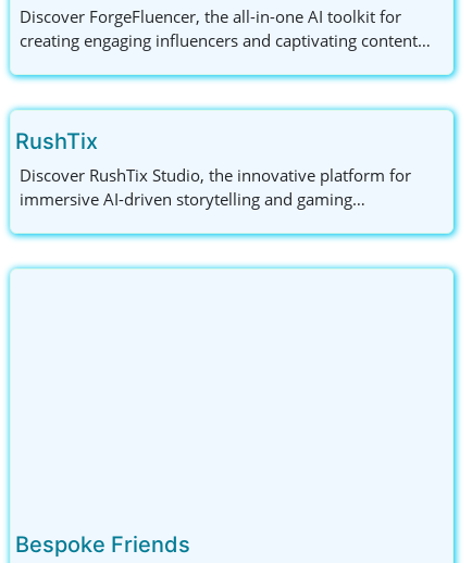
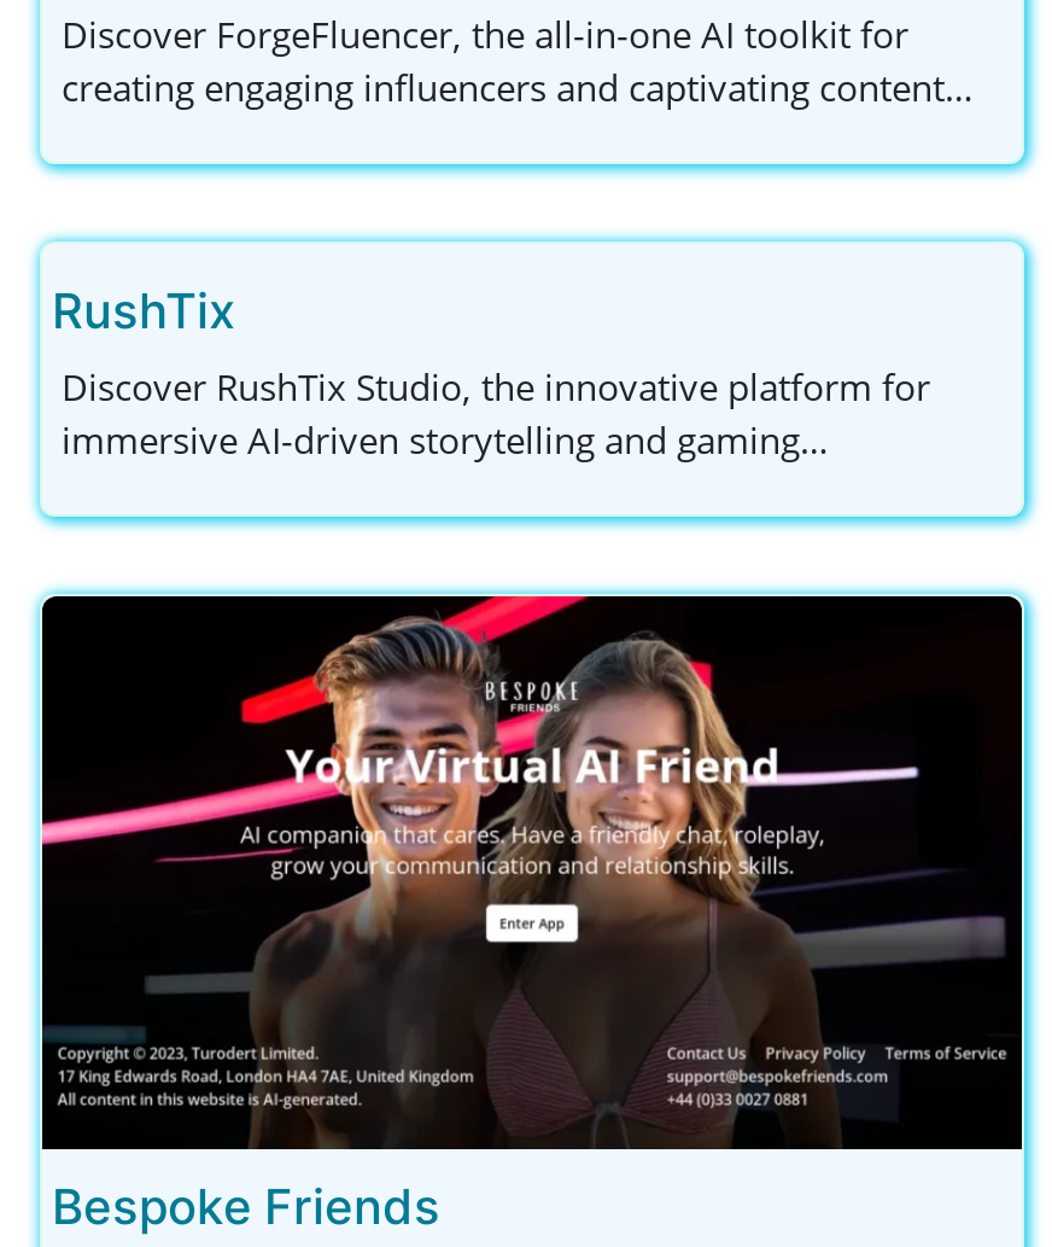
none -> [40,594,1024,1154] [image]

